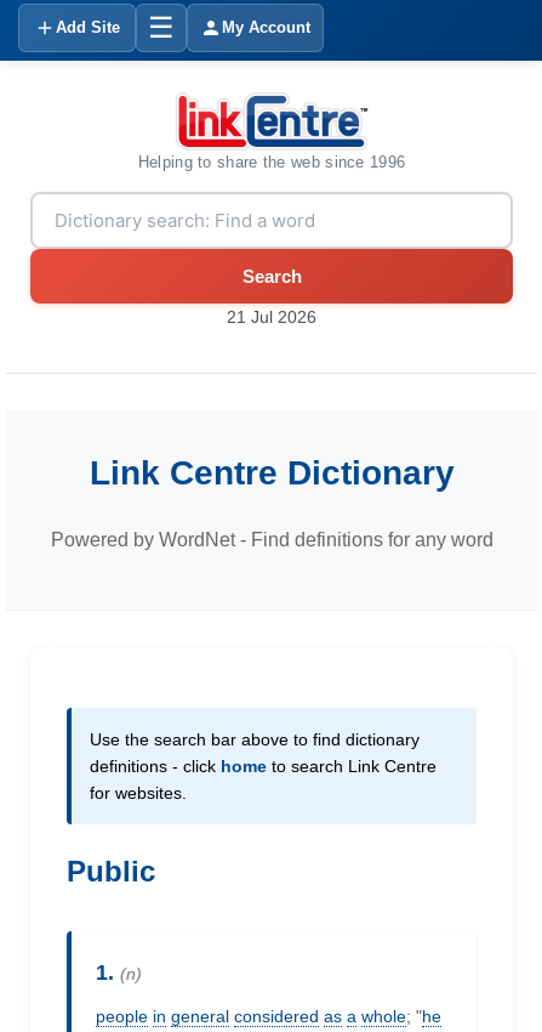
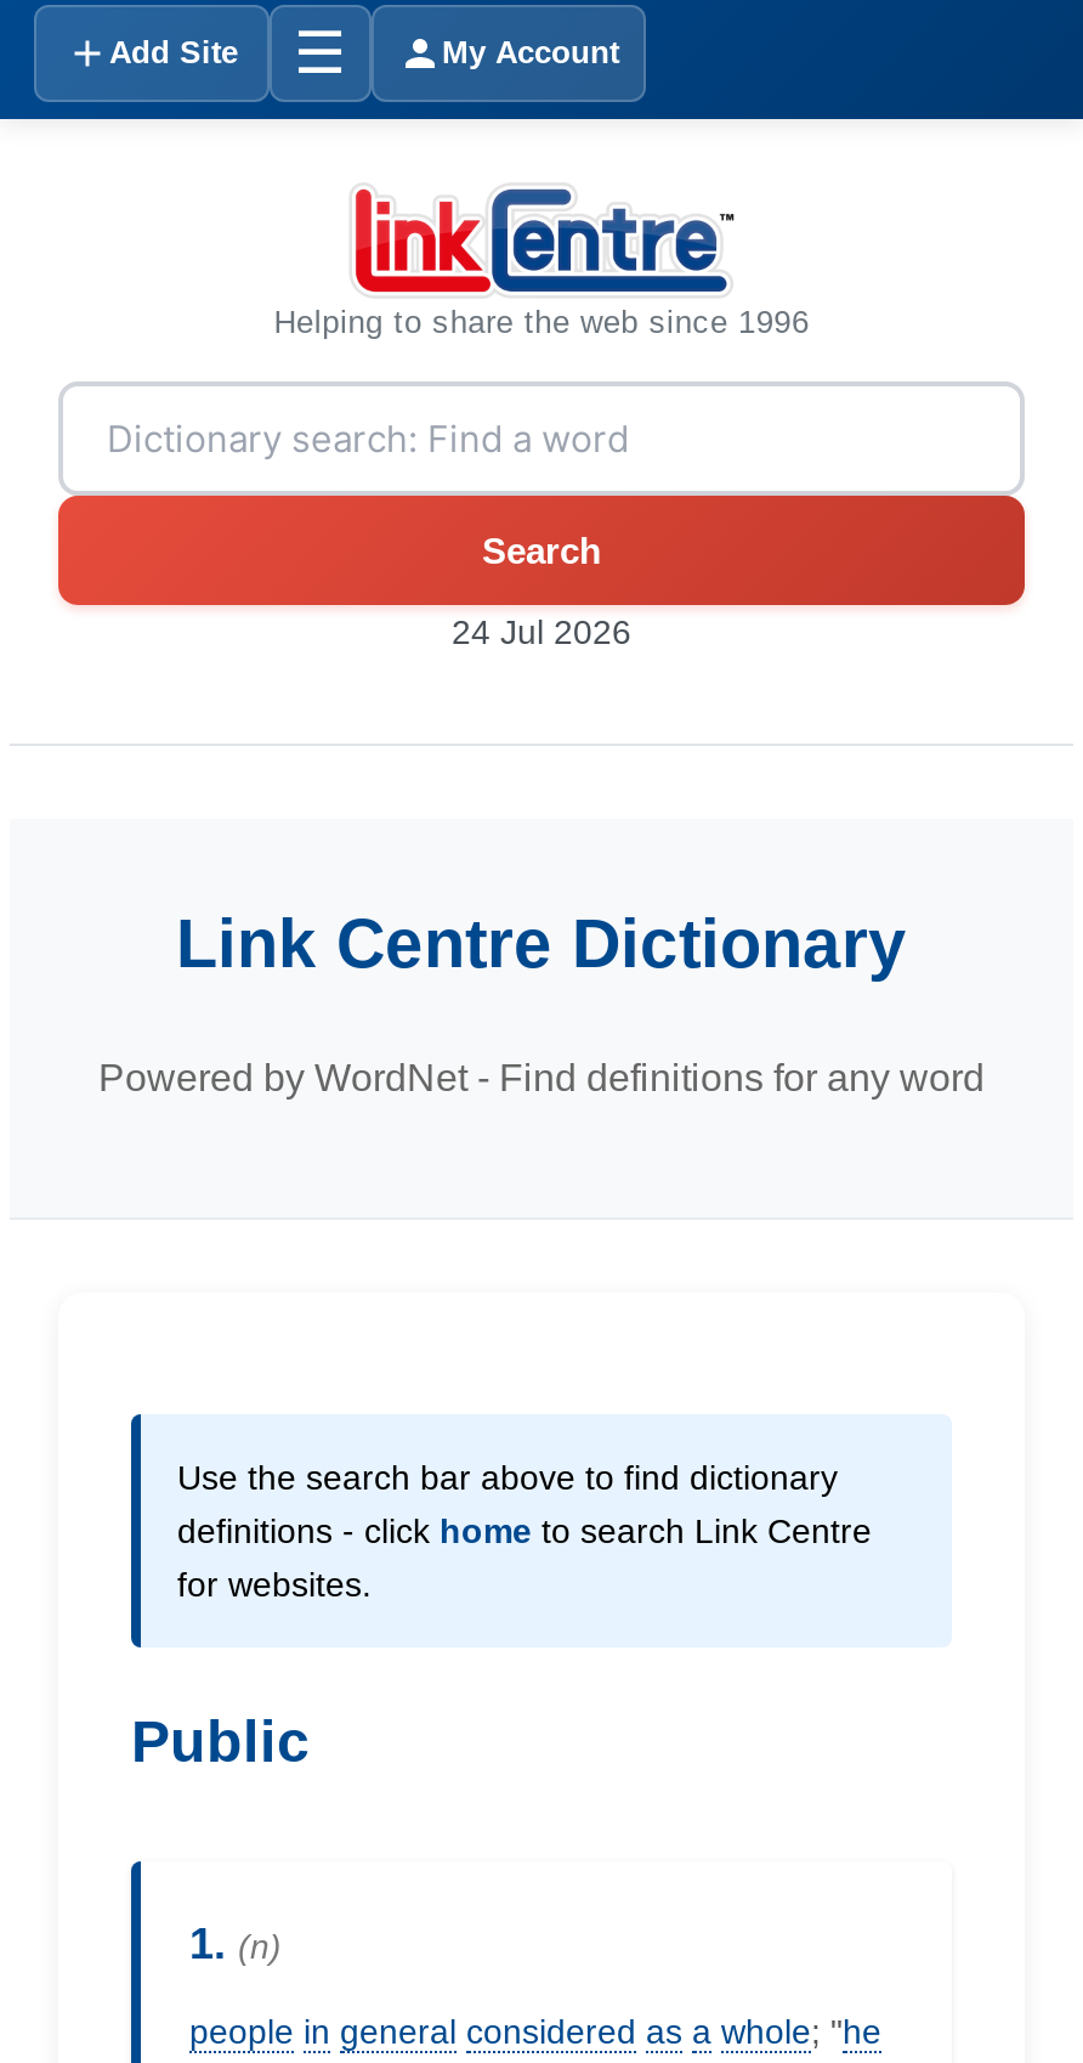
[227,307,316,327] 21 Jul 2026 -> [452,612,631,651] 24 Jul 2026

